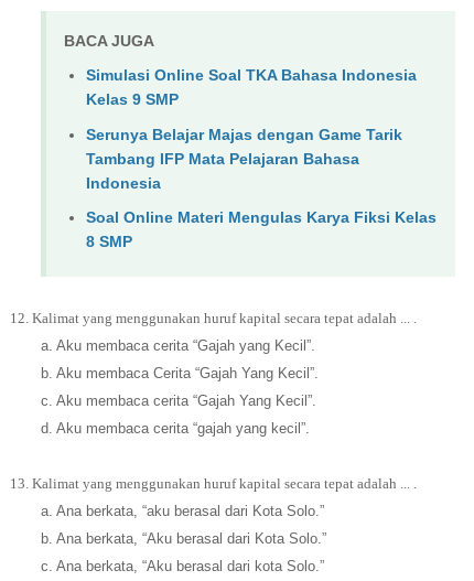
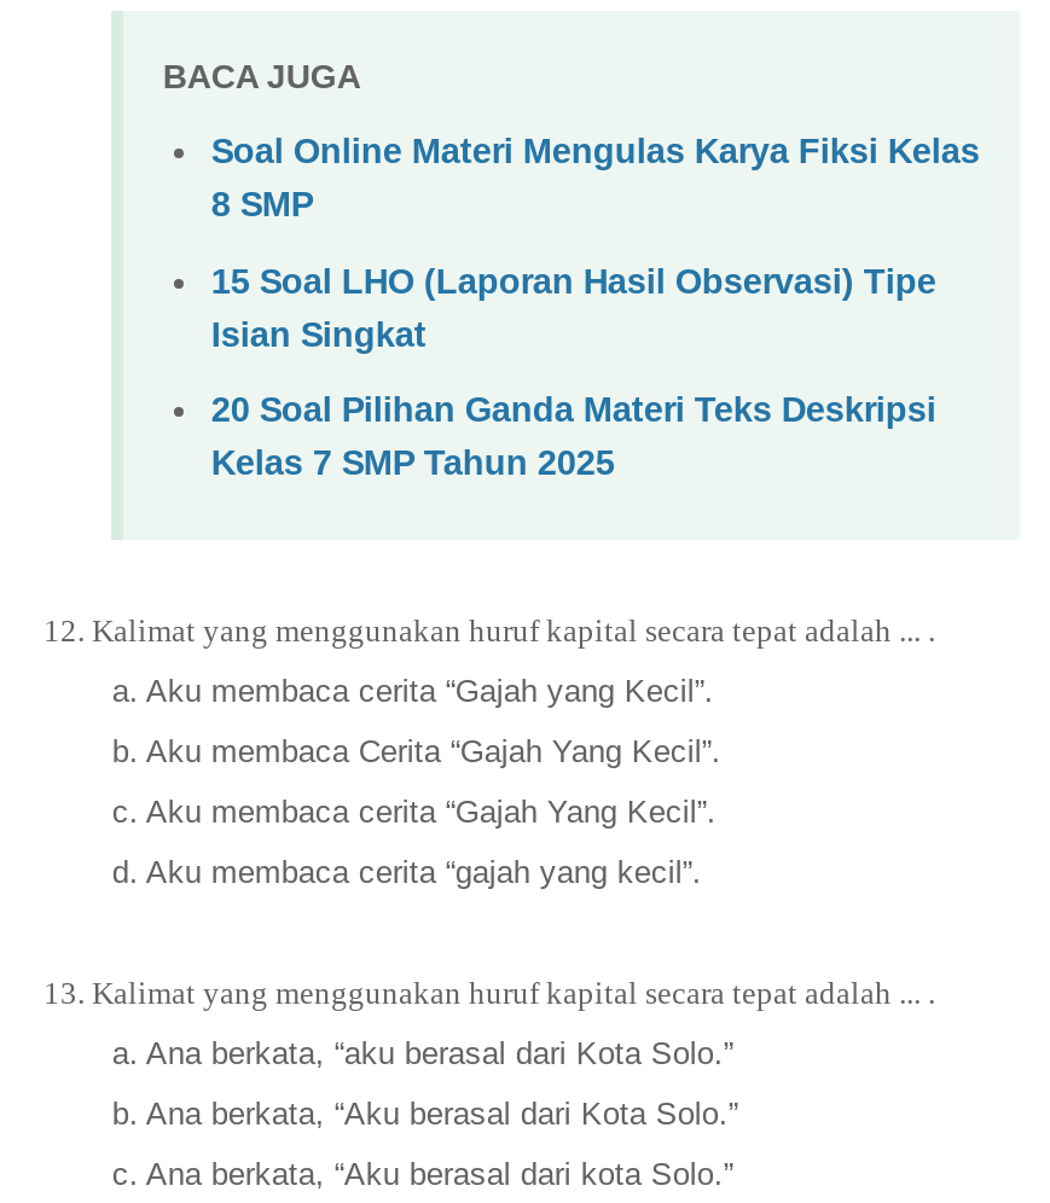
[86,66,417,191] Simulasi Online Soal TKA Bahasa Indonesia | Kelas 9 SMP | Serunya Belajar Majas dengan Game Tarik | Tambang IFP Mata Pelajaran Bahasa | Indonesia -> none
moved [86,209,437,251] -> [211,132,980,224]: Soal Online Materi Mengulas Karya Fiksi Kelas | 8 SMP
none -> [211,261,936,483] 15 Soal LHO (Laporan Hasil Observasi) Tipe | Isian Singkat | 20 Soal Pilihan Ganda Materi Teks Deskripsi | Kelas 7 SMP Tahun 2025

